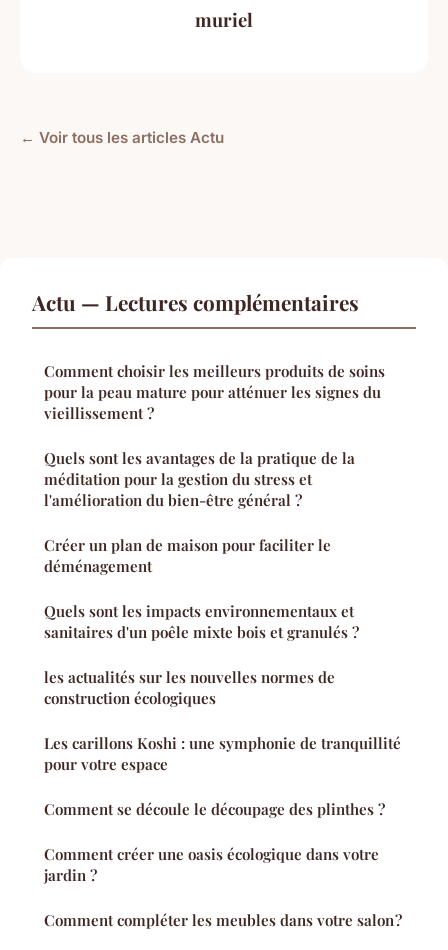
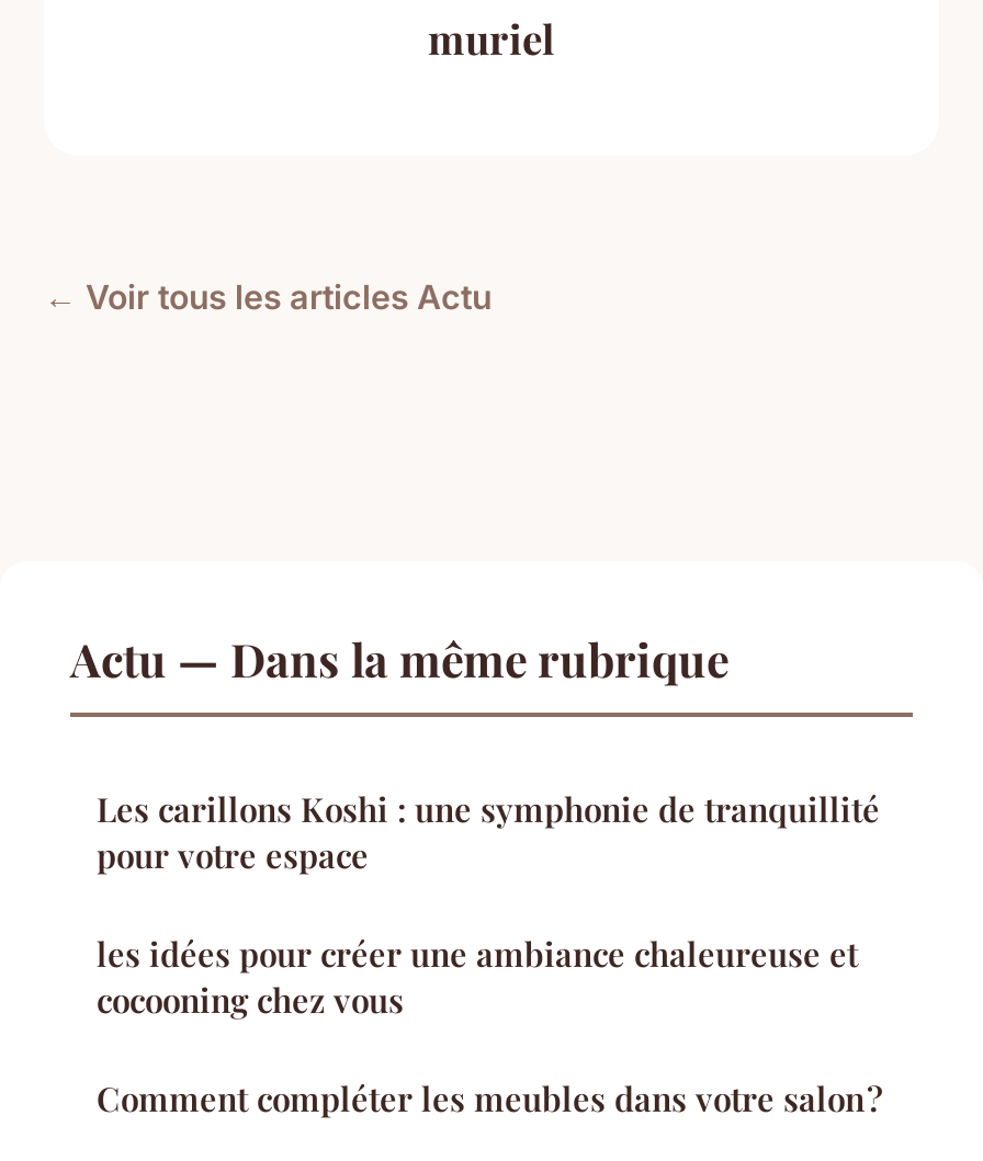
[32,288,385,708] Actu — Lectures complémentaires | Comment choisir les meilleurs produits de soins | pour la peau mature pour atténuer les signes du | vieillissement ? | Quels sont les avantages de la pratique de la | méditation pour la gestion du stress et | l'amélioration du bien-être général ? | Créer un plan de maison pour faciliter le | déménagement | Quels sont les impacts environnementaux et | sanitaires d'un poêle mixte bois et granulés ? | les actualités sur les nouvelles normes de | construction écologiques -> [70,628,728,689] Actu — Dans la même rubrique
[44,799,385,885] Comment se découle le découpage des plinthes ? | Comment créer une oasis écologique dans votre | jardin ? -> [97,933,858,1022] les idées pour créer une ambiance chaleureuse et | cocooning chez vous

